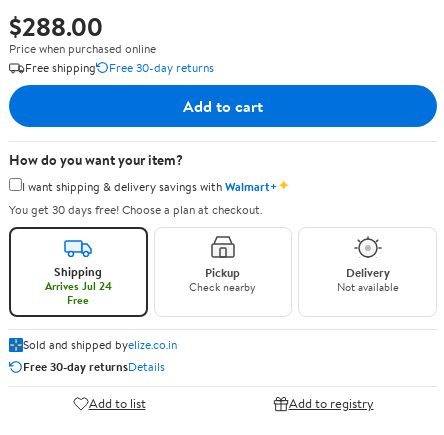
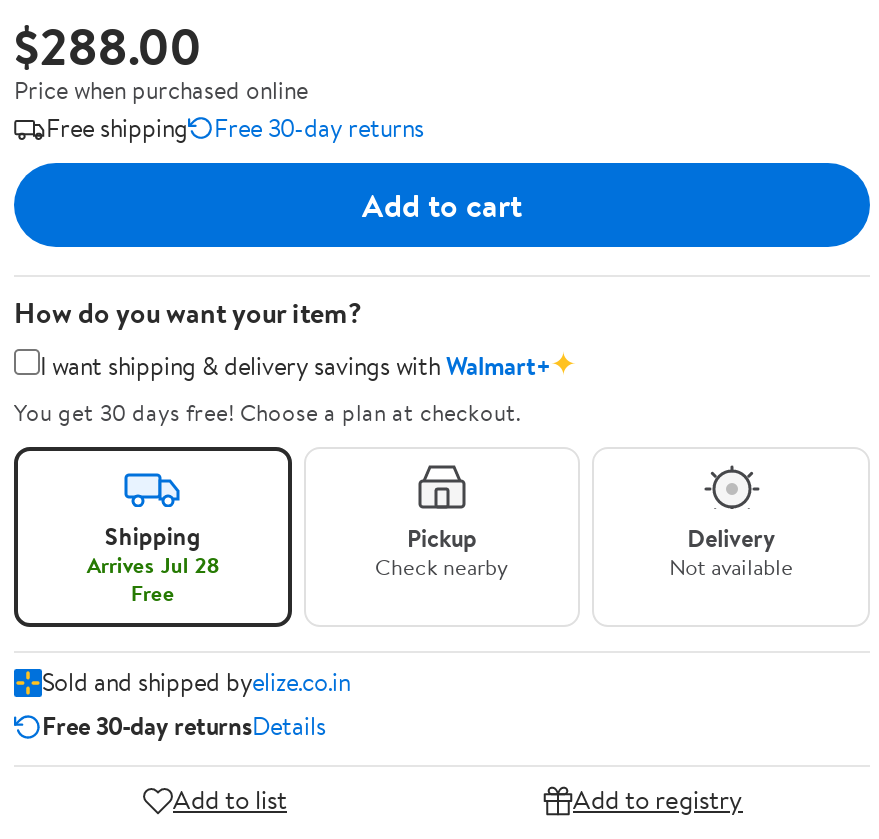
[45,278,112,294] Arrives Jul 24 -> [87,549,219,581] Arrives Jul 28

